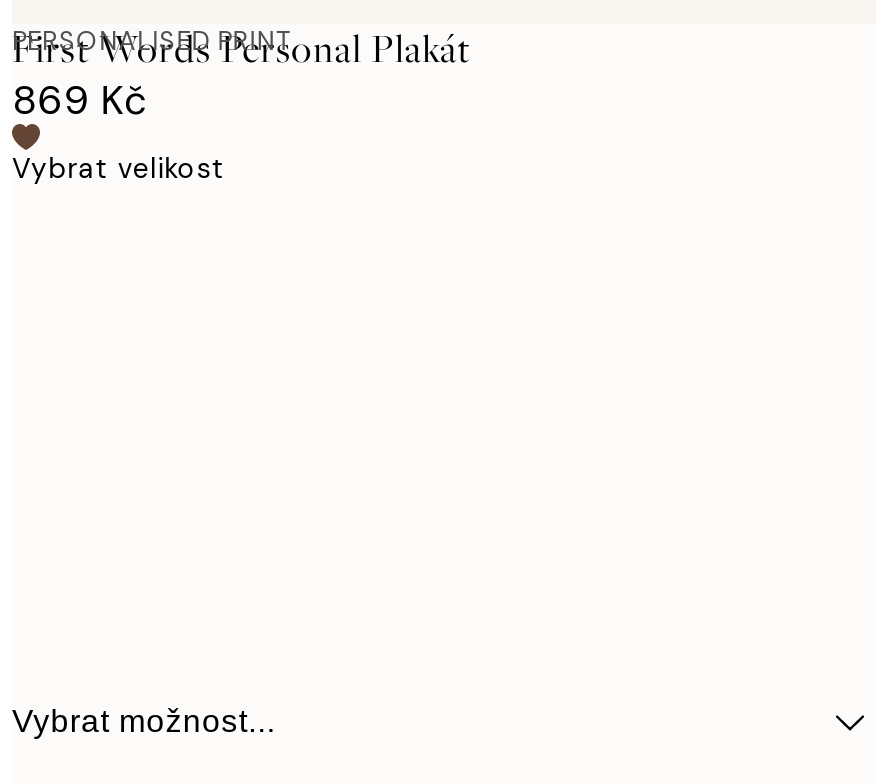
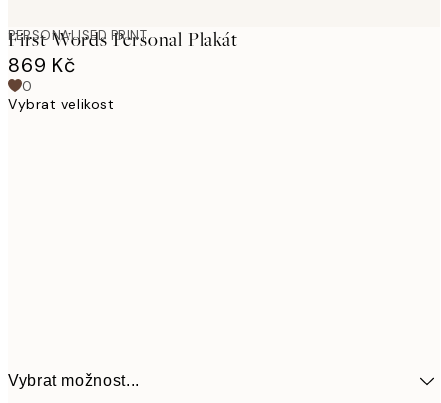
none -> [22,78,32,95] 0

